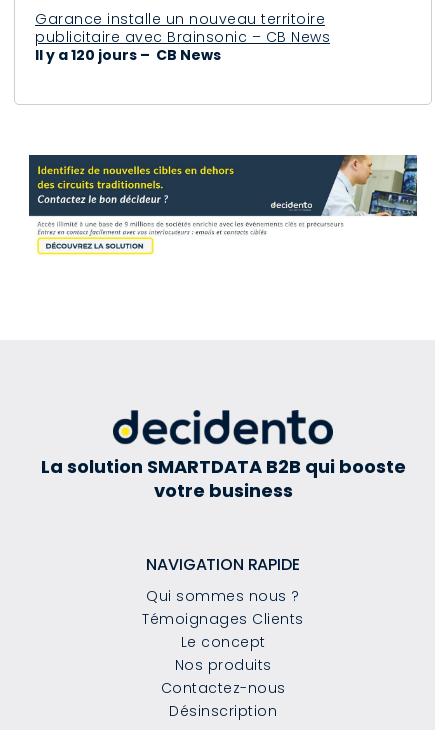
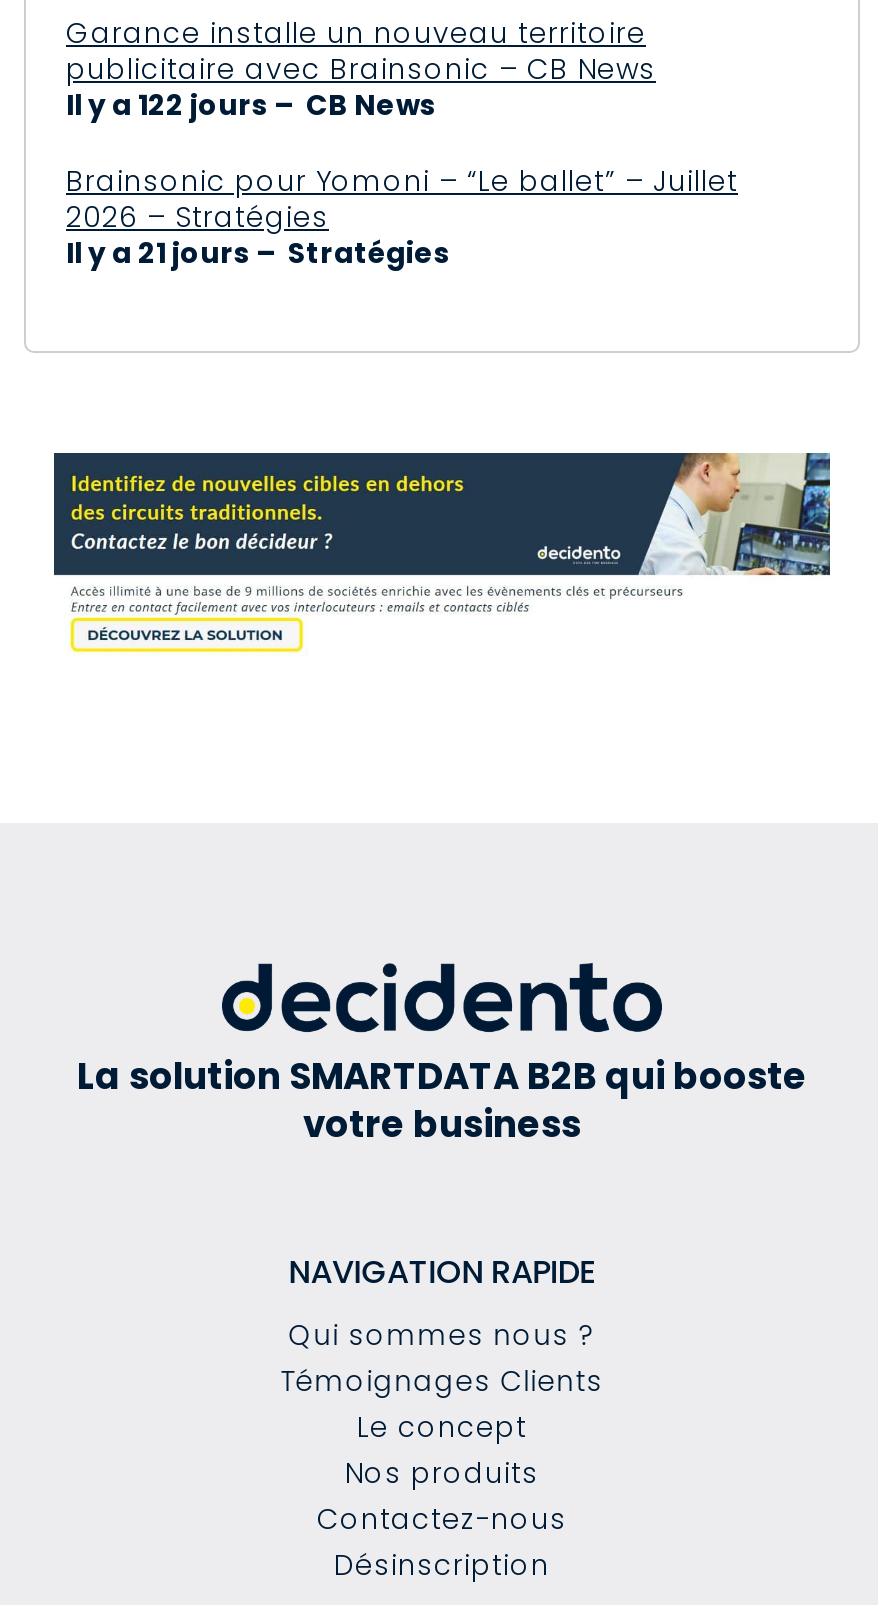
[35,45,221,65] Il y a 120 jours – CB News -> [66,85,738,273] Il y a 122 jours – CB News | Brainsonic pour Yomoni – “Le ballet” – Juillet | 2026 – Stratégies | Il y a 21 jours – Stratégies

